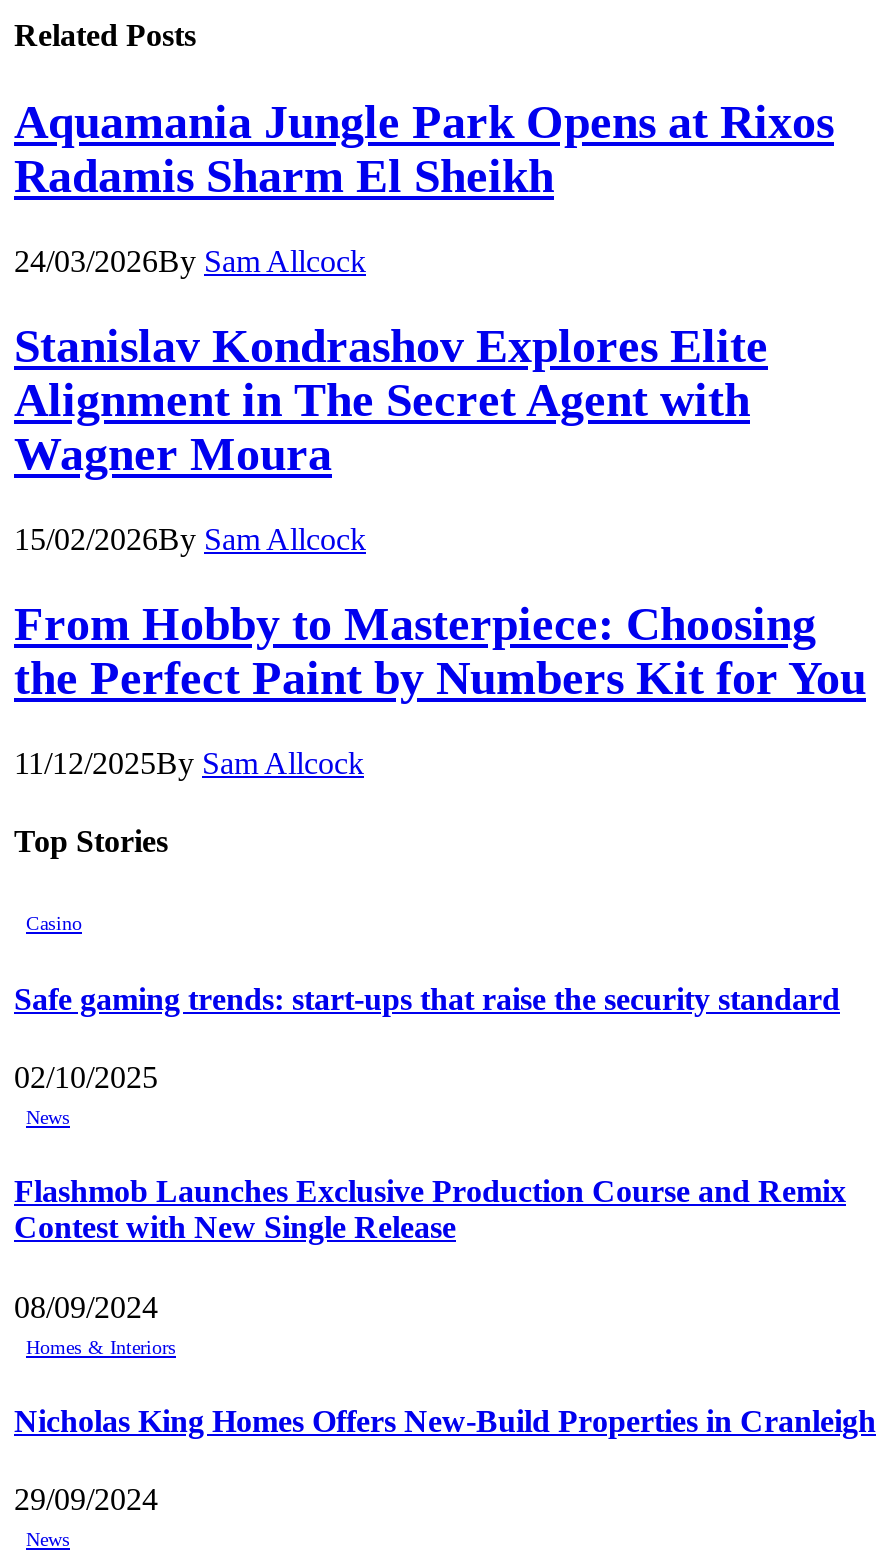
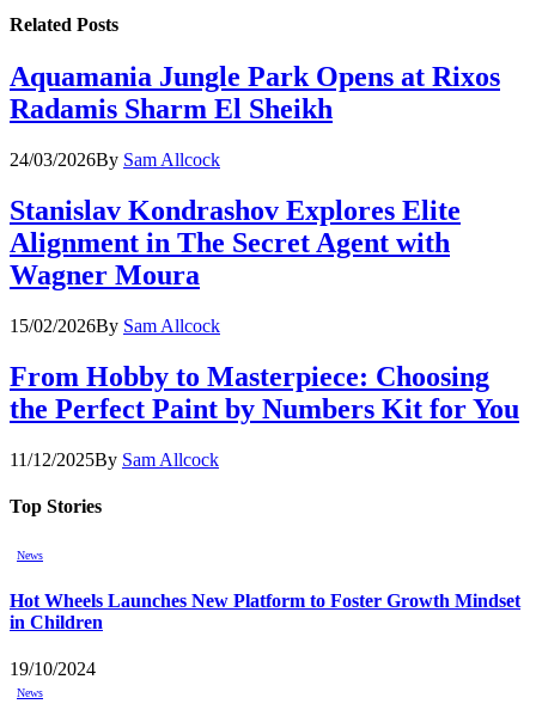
[14,913,840,1094] Casino | Safe gaming trends: start-ups that raise the security standard | 02/10/2025 -> none
[14,1175,876,1516] Flashmob Launches Exclusive Production Course and Remix | Contest with New Single Release | 08/09/2024 | Homes & Interiors | Nicholas King Homes Offers New-Build Properties in Cranleigh | 29/09/2024 -> [10,590,520,679] Hot Wheels Launches New Platform to Foster Growth Mindset | in Children | 19/10/2024

